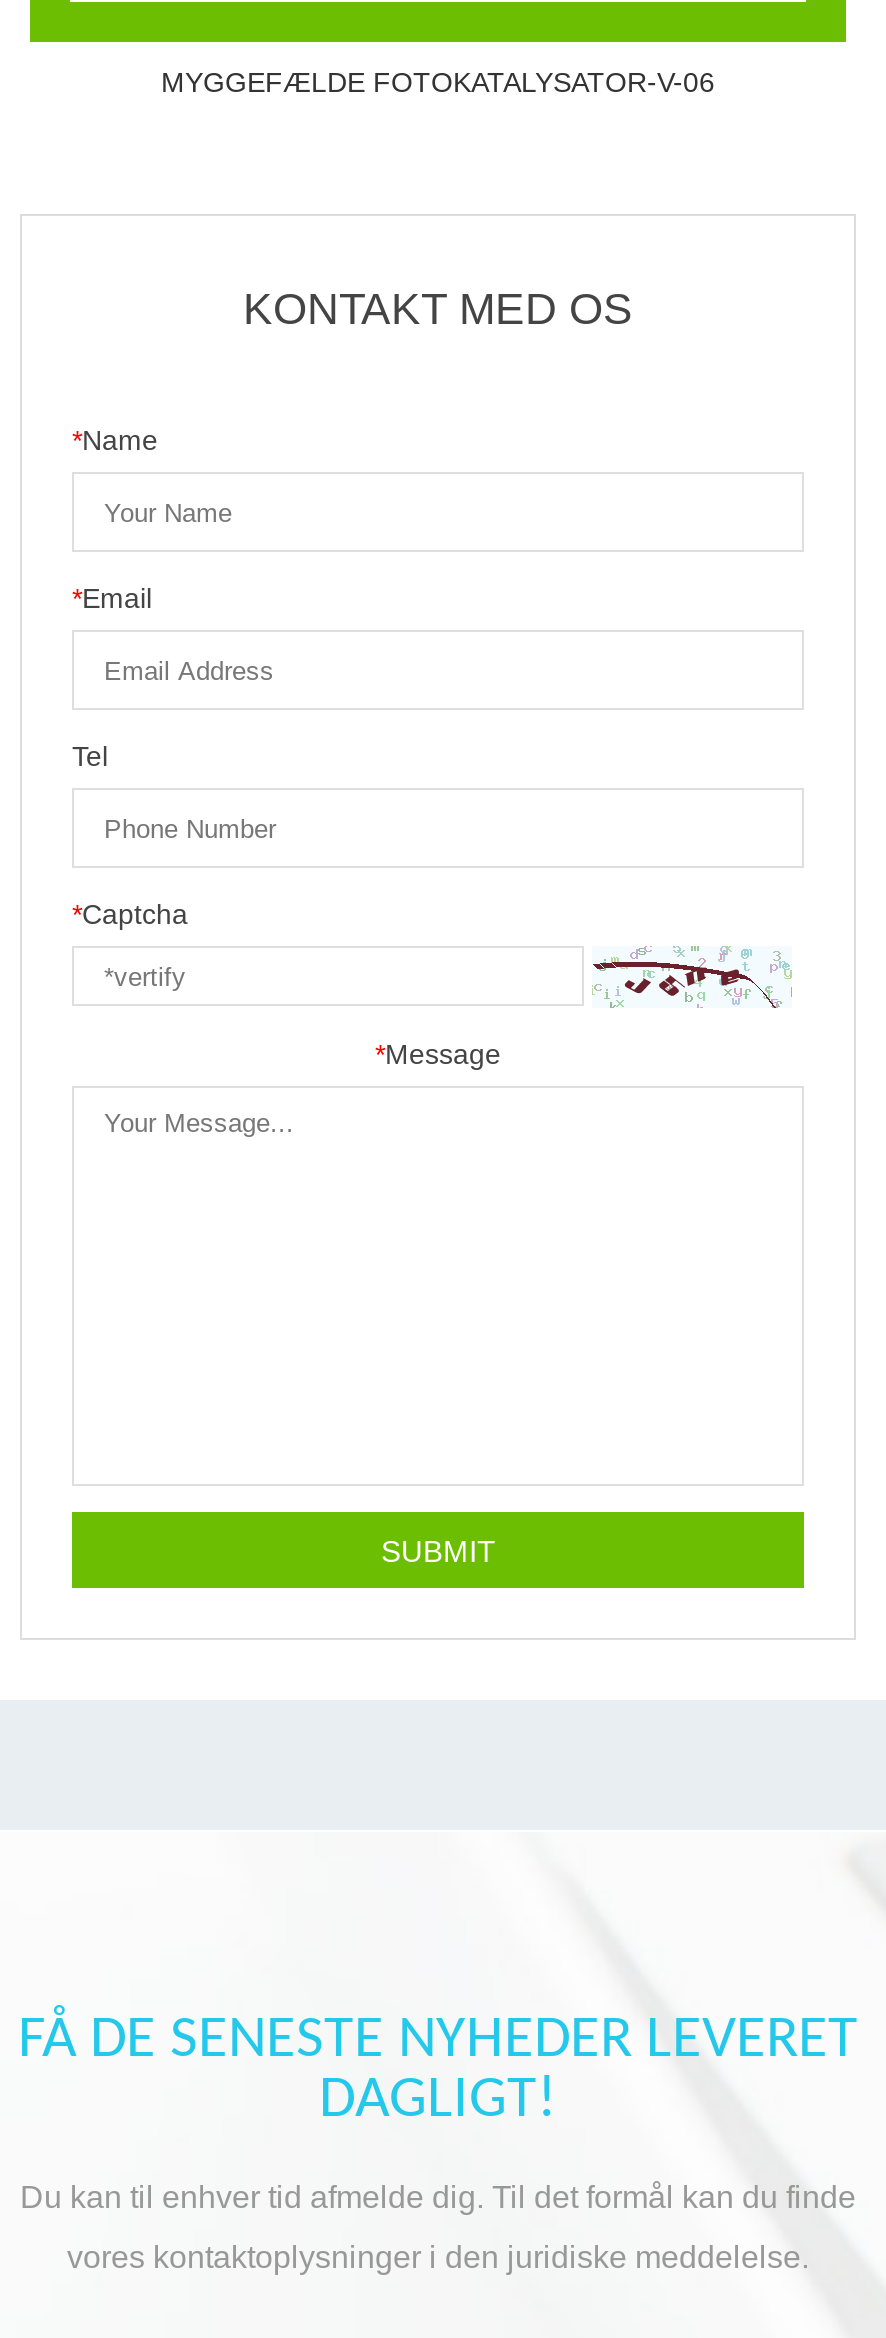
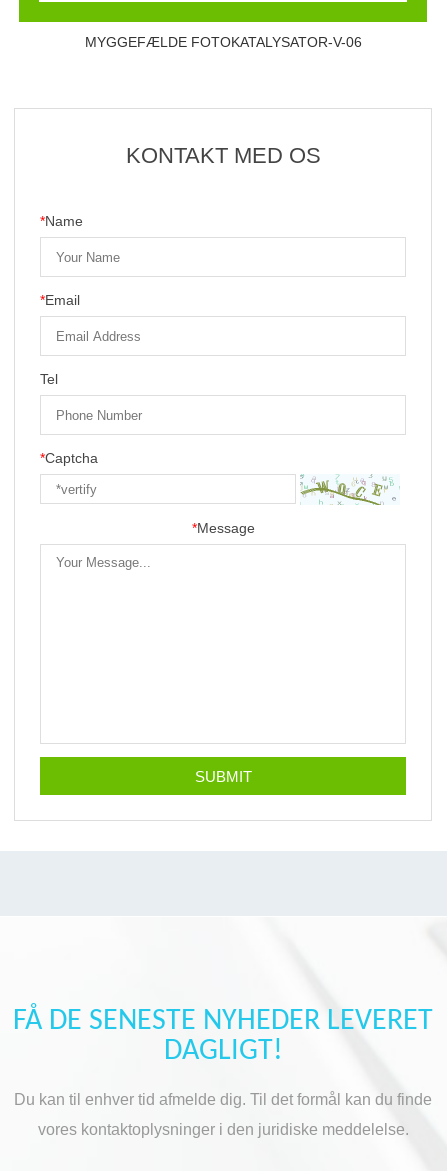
[594,946,788,1010] [image] -> [301,474,397,506] [image]

